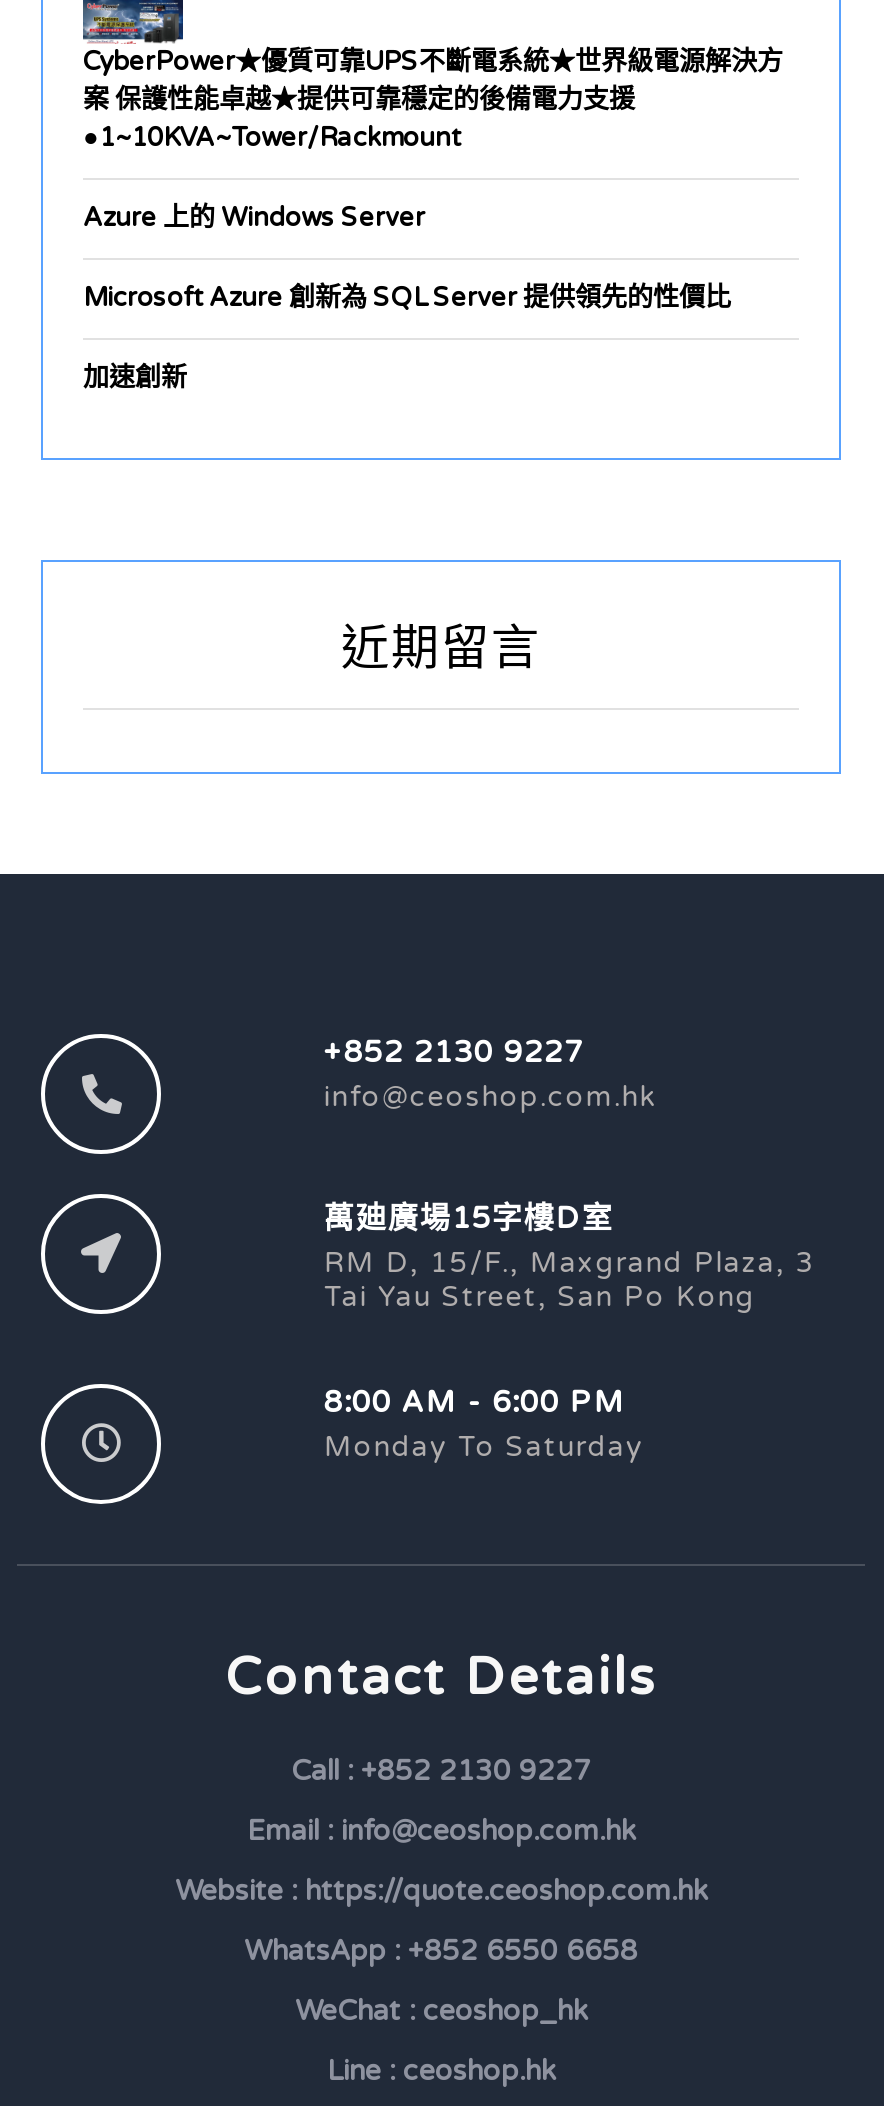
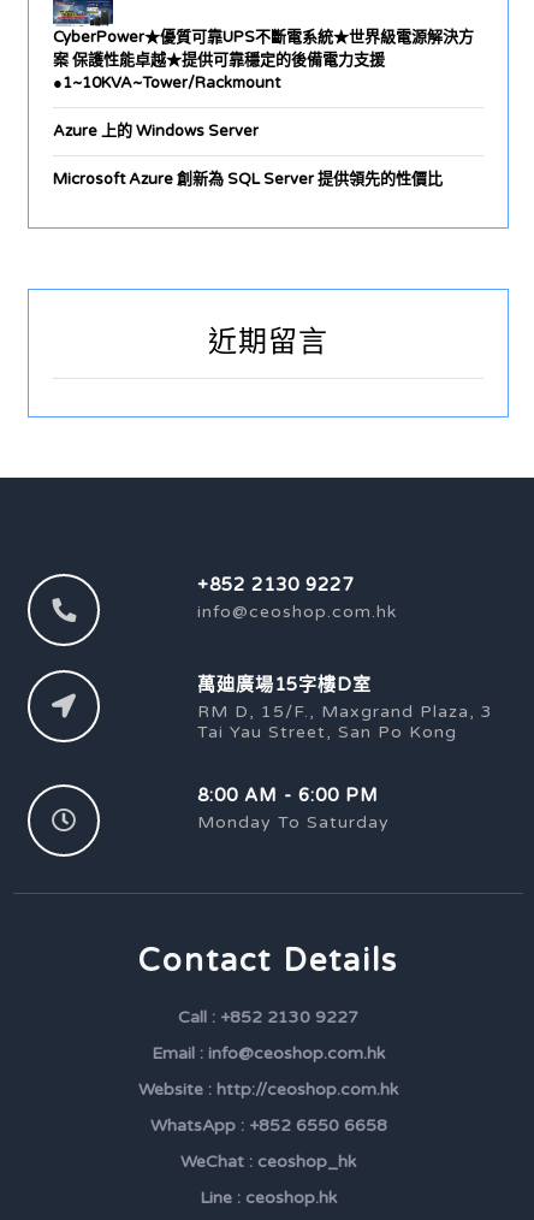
[83,362,187,394] 加速創新 -> none
[175,1874,707,1908] Website : https://quote.ceoshop.com.hk -> [138,1079,398,1100] Website : http://ceoshop.com.hk

